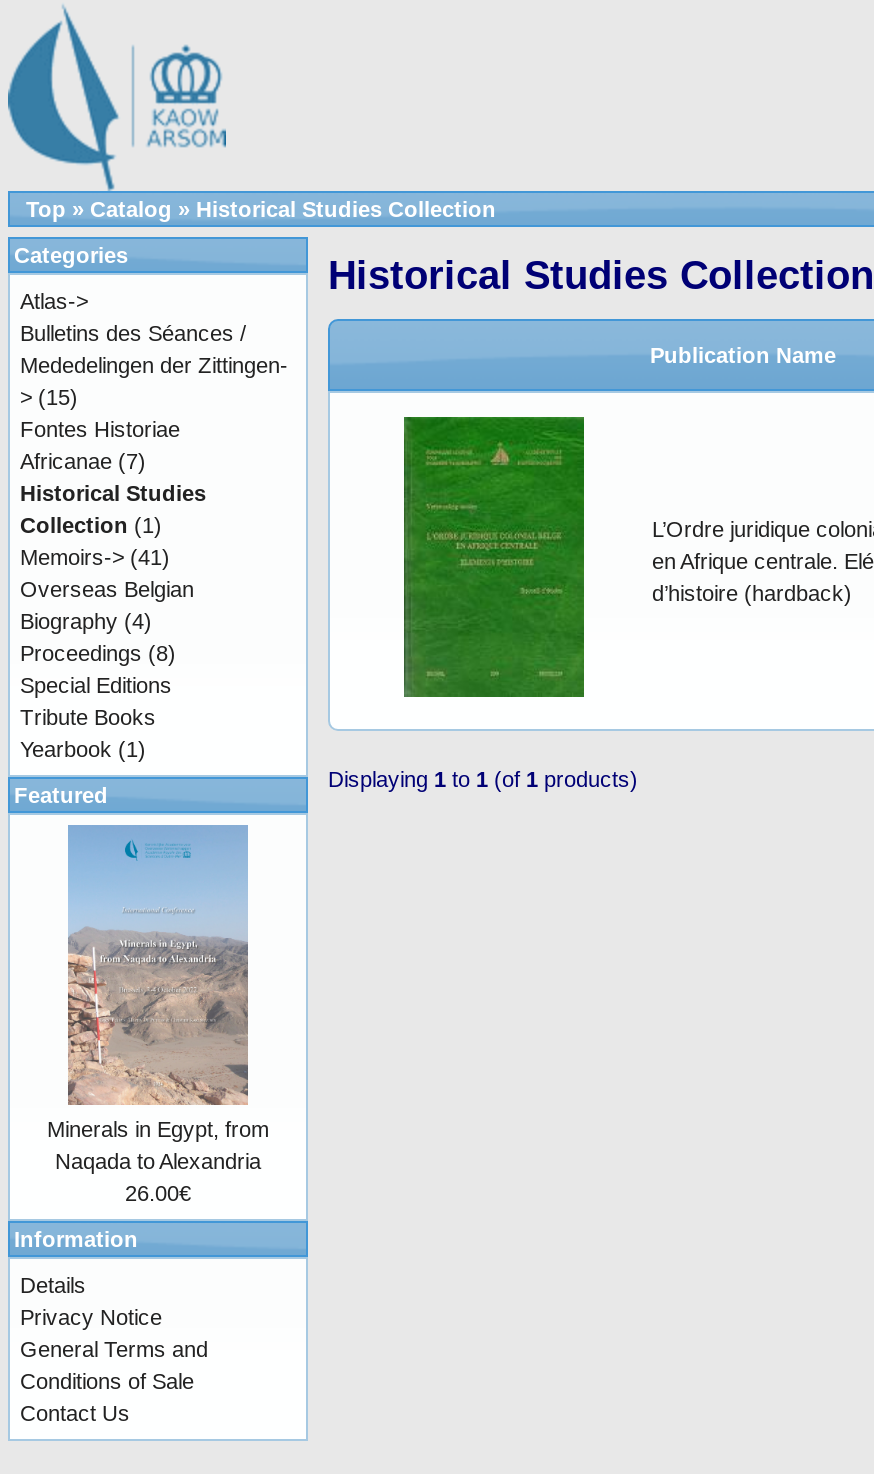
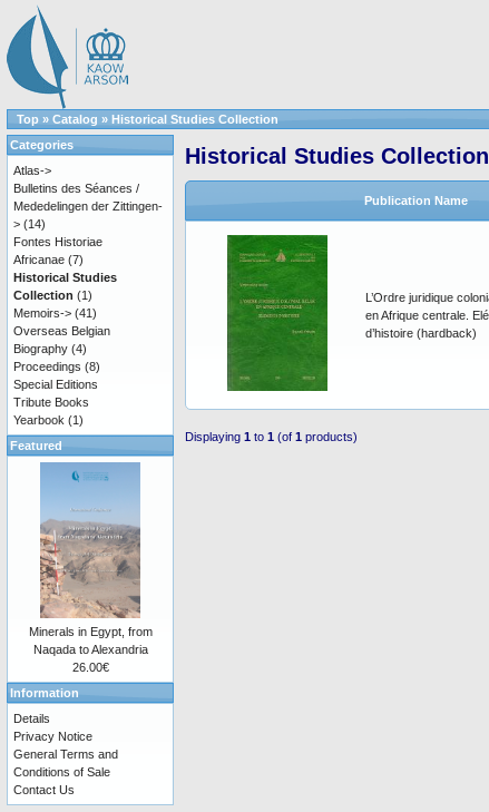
[20,385,78,409] > (15) -> [13,217,46,231] > (14)

